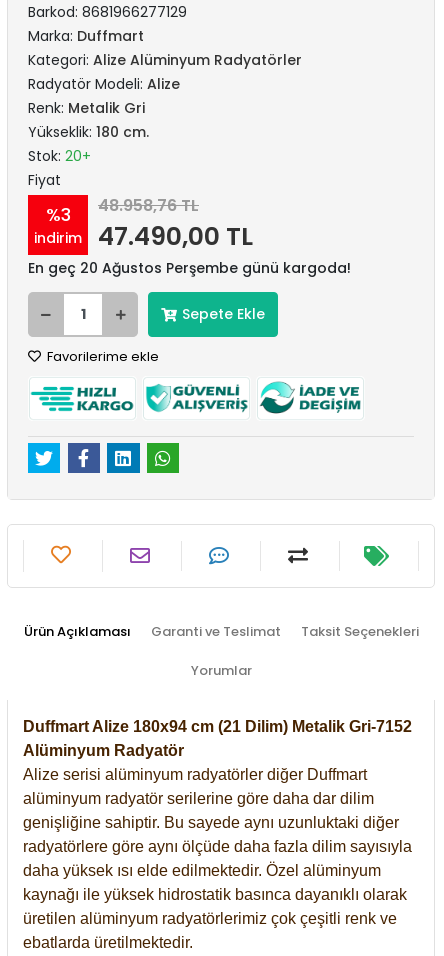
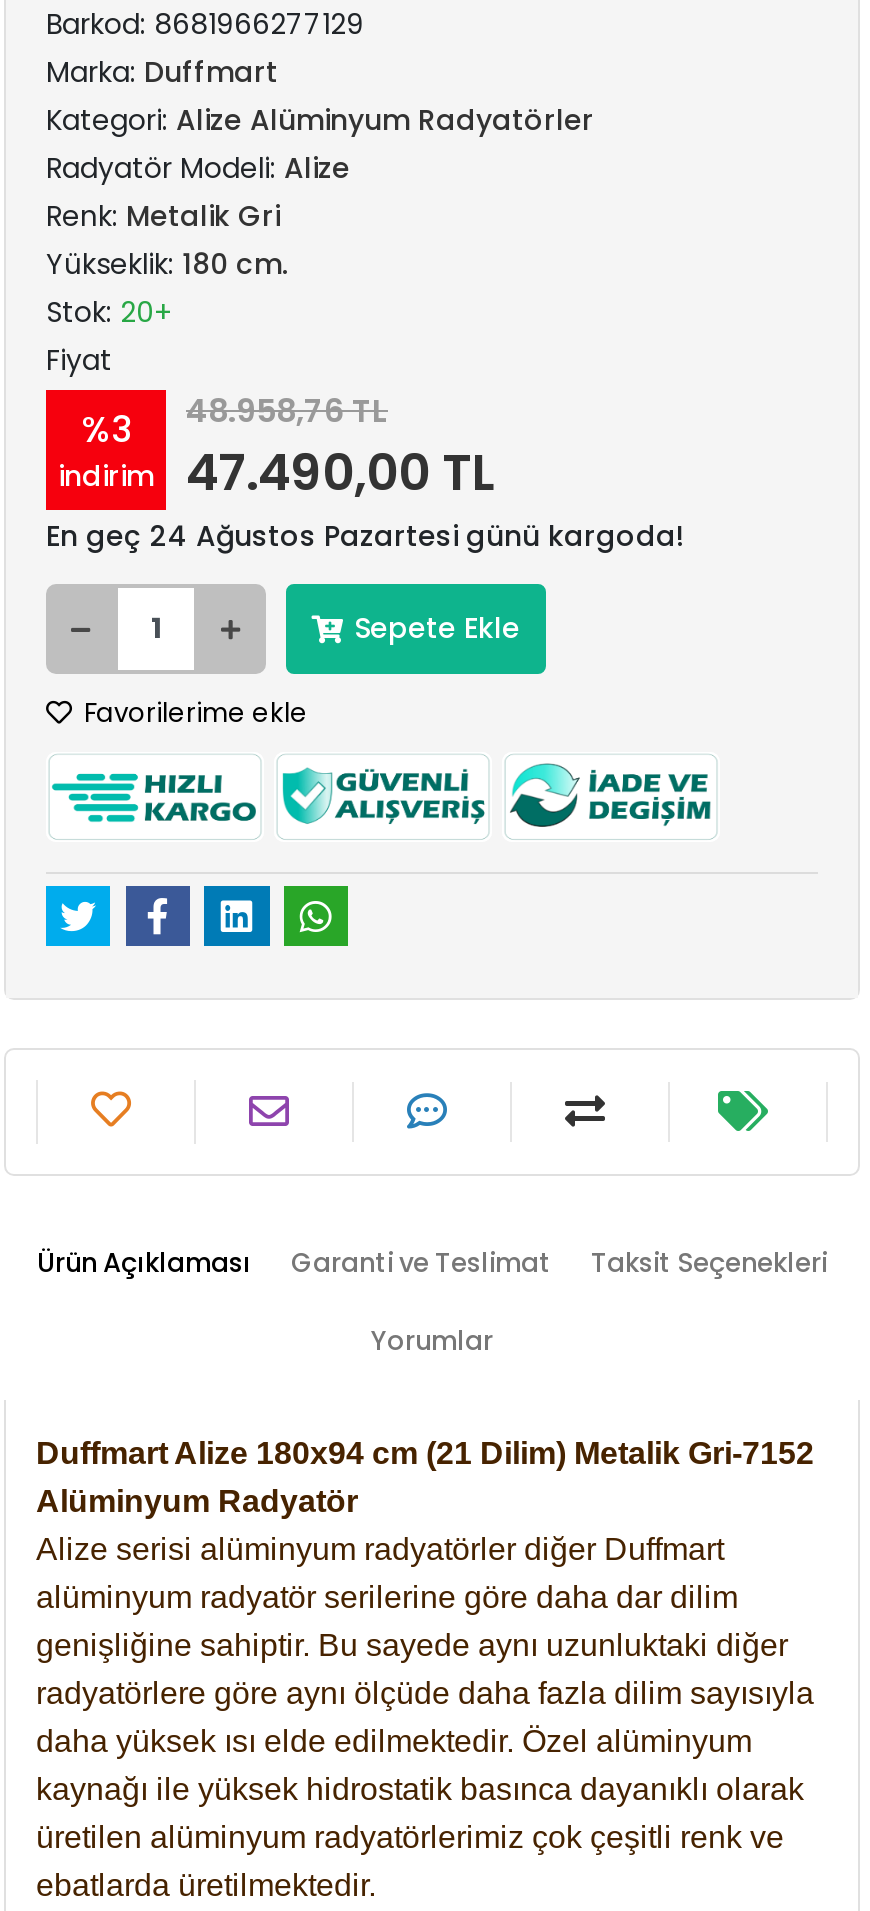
[28,258,351,278] En geç 20 Ağustos Perşembe günü kargoda! -> [46,516,684,556] En geç 24 Ağustos Pazartesi günü kargoda!

